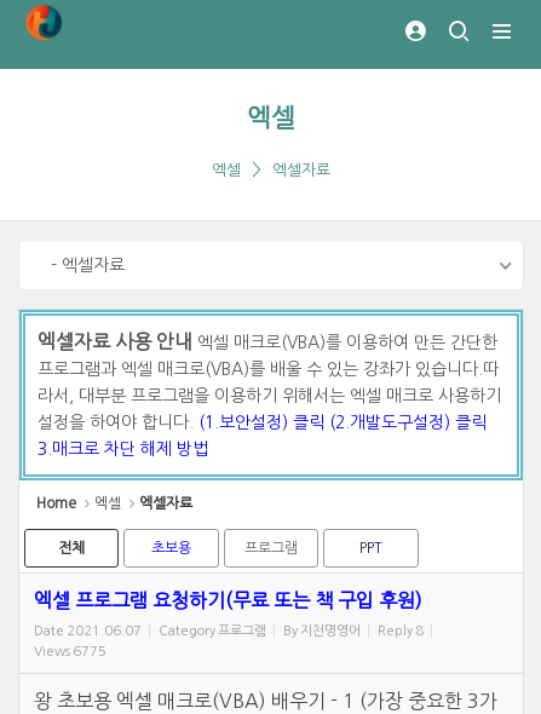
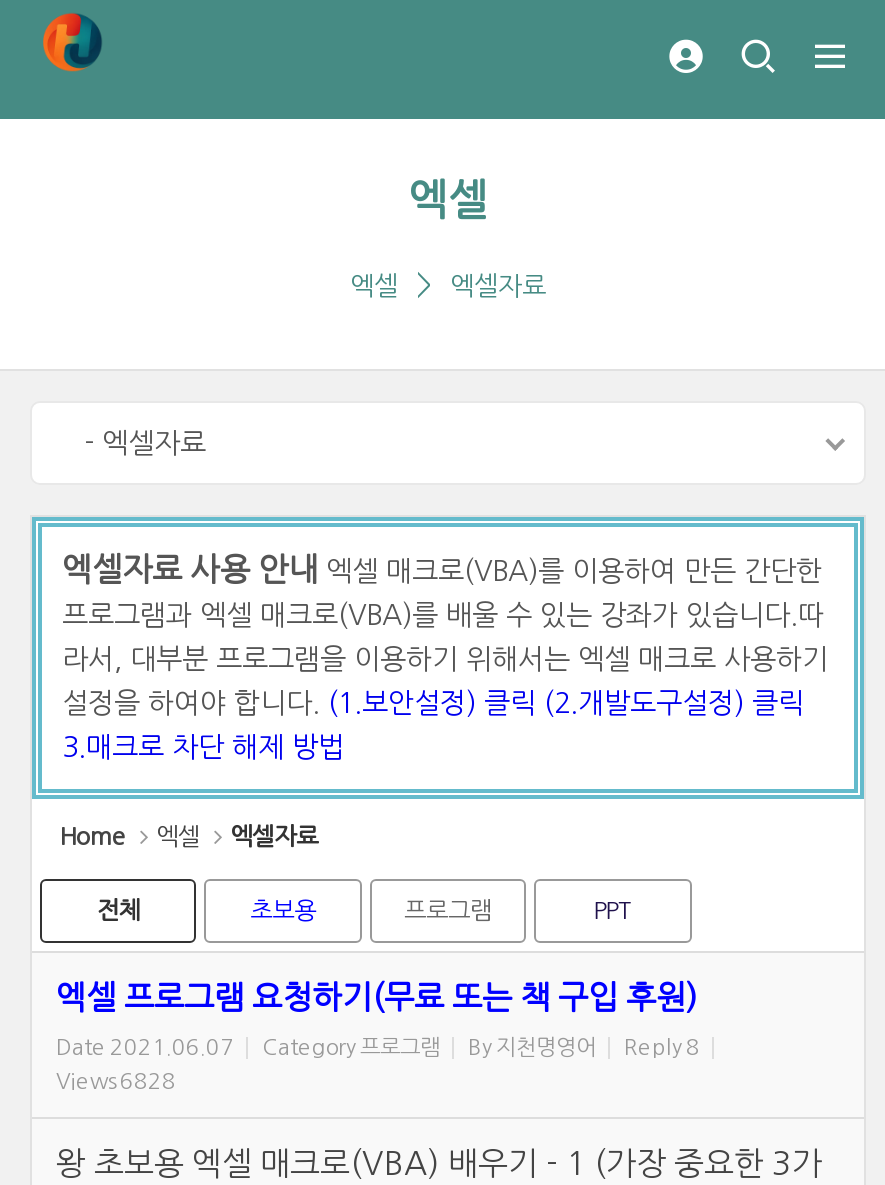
[34,645,107,658] Views 6775 -> [56,1071,176,1093] Views 6828

